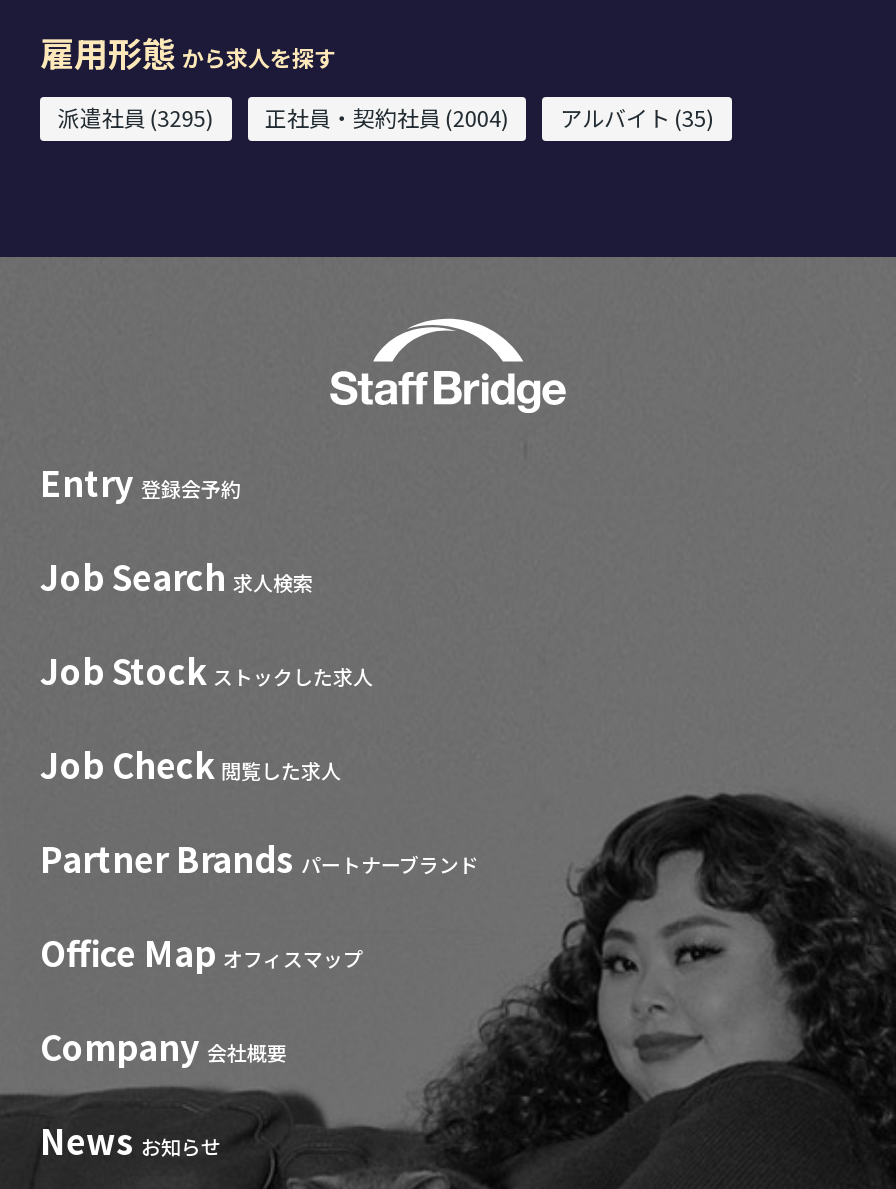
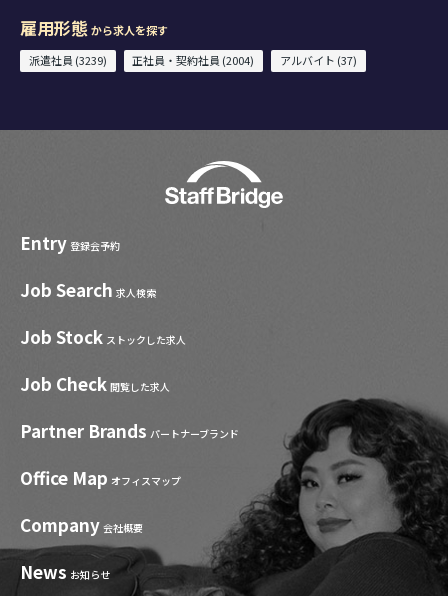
[58,102,214,134] 派遣社員 (3295) -> [29,52,107,68] 派遣社員 (3239)
[560,102,714,134] アルバイト (35) -> [280,52,357,68] アルバイト (37)

